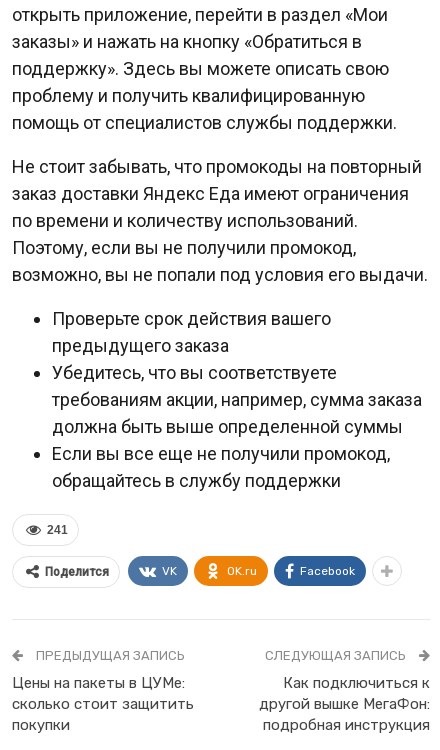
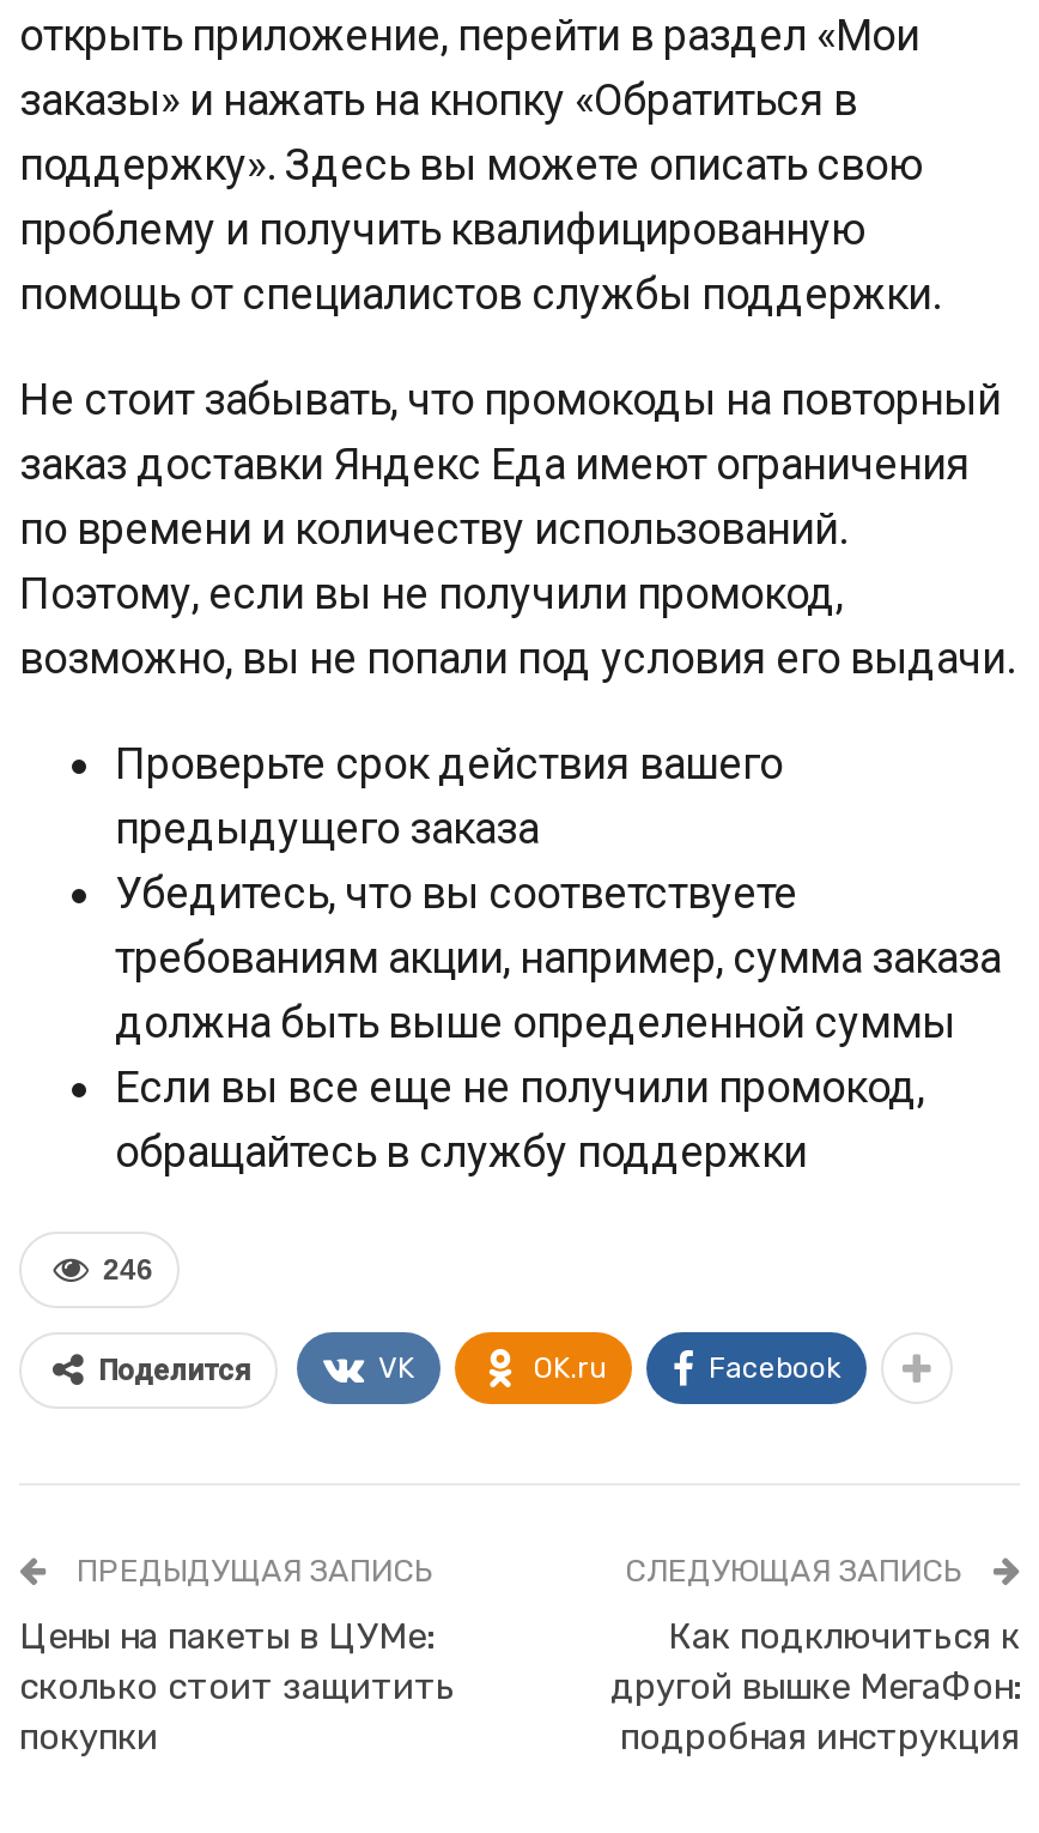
[47,523,68,537] 241 -> [103,1254,153,1287] 246

